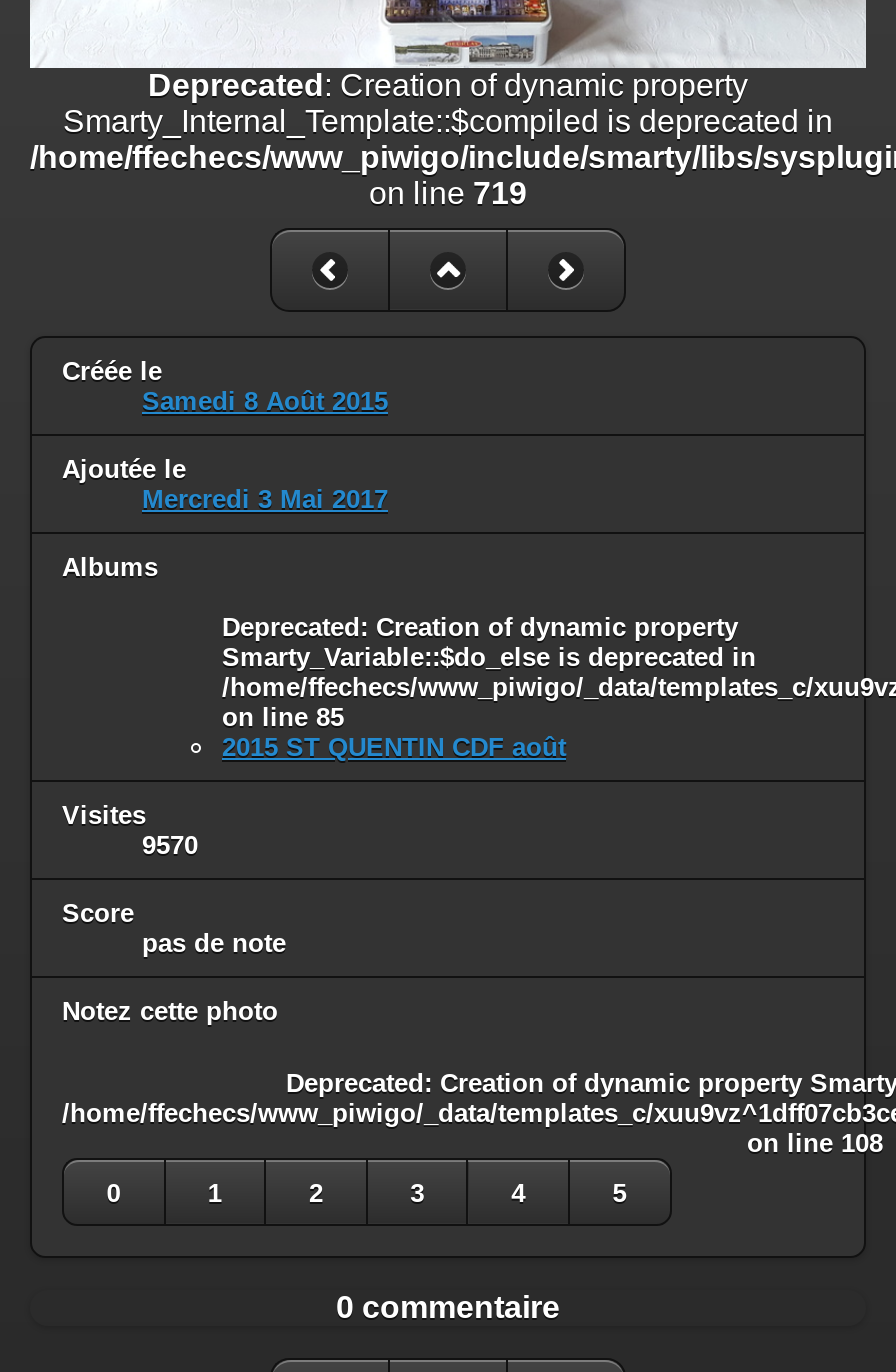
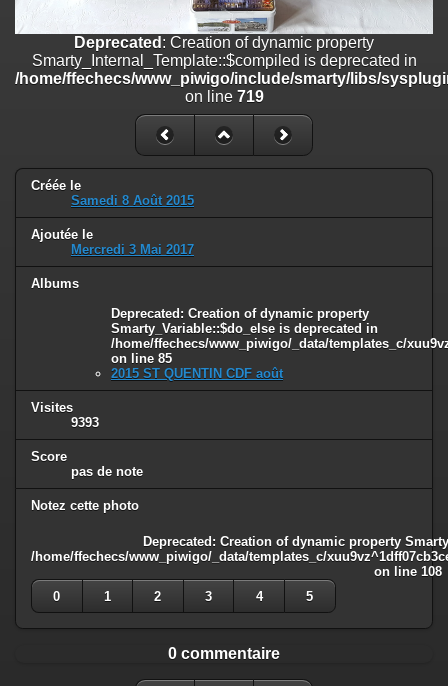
[142,830,198,860] 9570 -> [71,415,99,430] 9393

